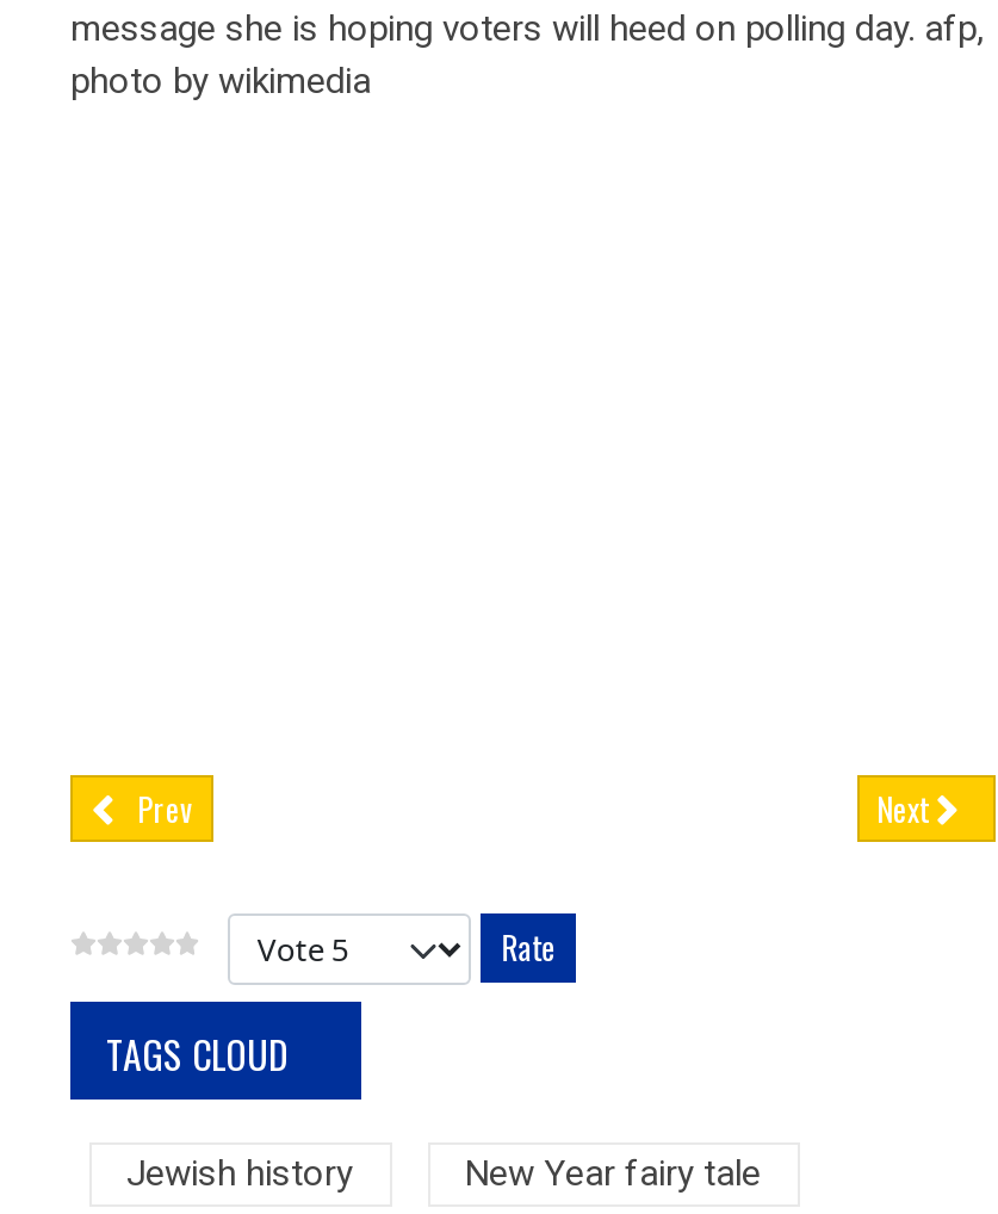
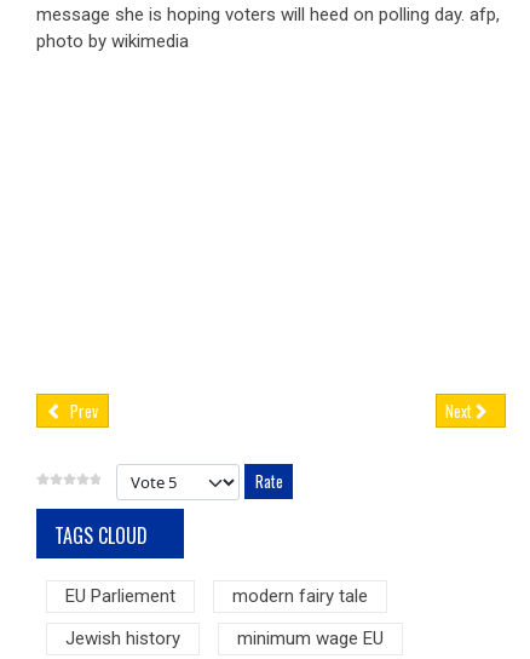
none -> [65,585,367,607] EU Parliement | modern fairy tale
[465,1152,761,1195] New Year fairy tale -> [237,627,383,649] minimum wage EU

